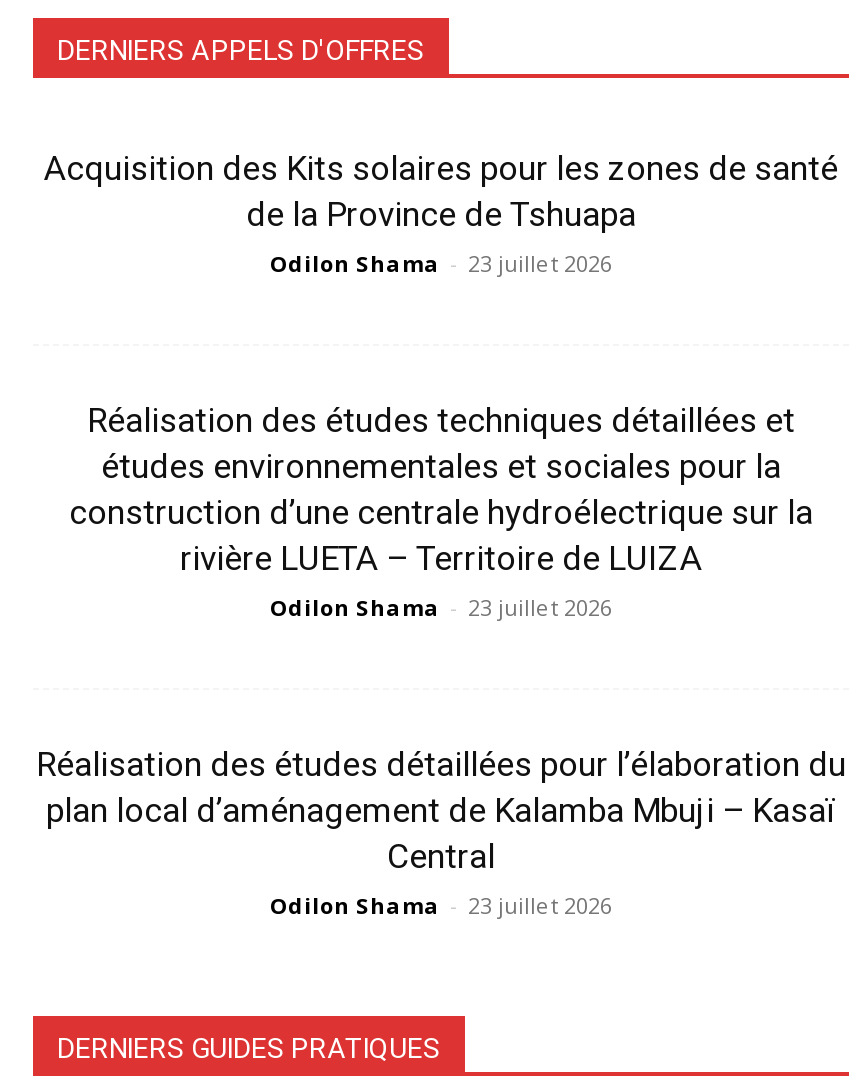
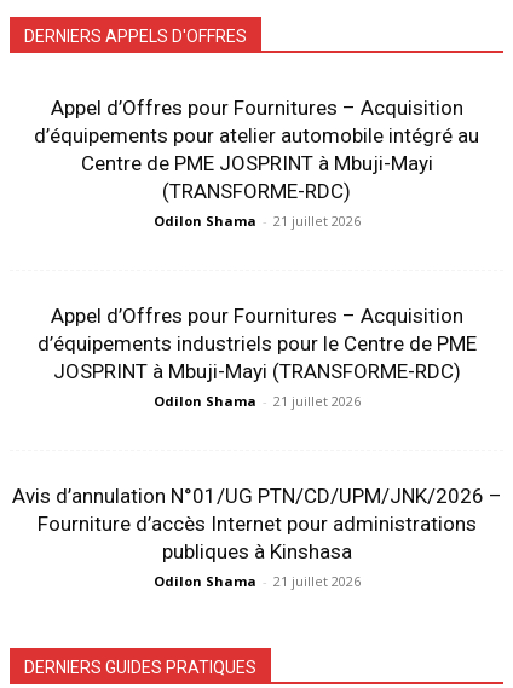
[44,148,838,278] Acquisition des Kits solaires pour les zones de santé | de la Province de Tshuapa | Odilon Shama - 23 juillet 2026 -> [34,96,479,230] Appel d’Offres pour Fournitures – Acquisition | d’équipements pour atelier automobile intégré au | Centre de PME JOSPRINT à Mbuji-Mayi | (TRANSFORME-RDC) | Odilon Shama - 21 juillet 2026
[69,400,813,622] Réalisation des études techniques détaillées et | études environnementales et sociales pour la | construction d’une centrale hydroélectrique sur la | rivière LUETA – Territoire de LUIZA | Odilon Shama - 23 juillet 2026 -> [37,303,476,410] Appel d’Offres pour Fournitures – Acquisition | d’équipements industriels pour le Centre de PME | JOSPRINT à Mbuji-Mayi (TRANSFORME-RDC) | Odilon Shama - 21 juillet 2026
[36,744,846,920] Réalisation des études détaillées pour l’élaboration du | plan local d’aménagement de Kalamba Mbuji – Kasaï | Central | Odilon Shama - 23 juillet 2026 -> [11,484,502,590] Avis d’annulation N°01/UG PTN/CD/UPM/JNK/2026 – | Fourniture d’accès Internet pour administrations | publiques à Kinshasa | Odilon Shama - 21 juillet 2026

